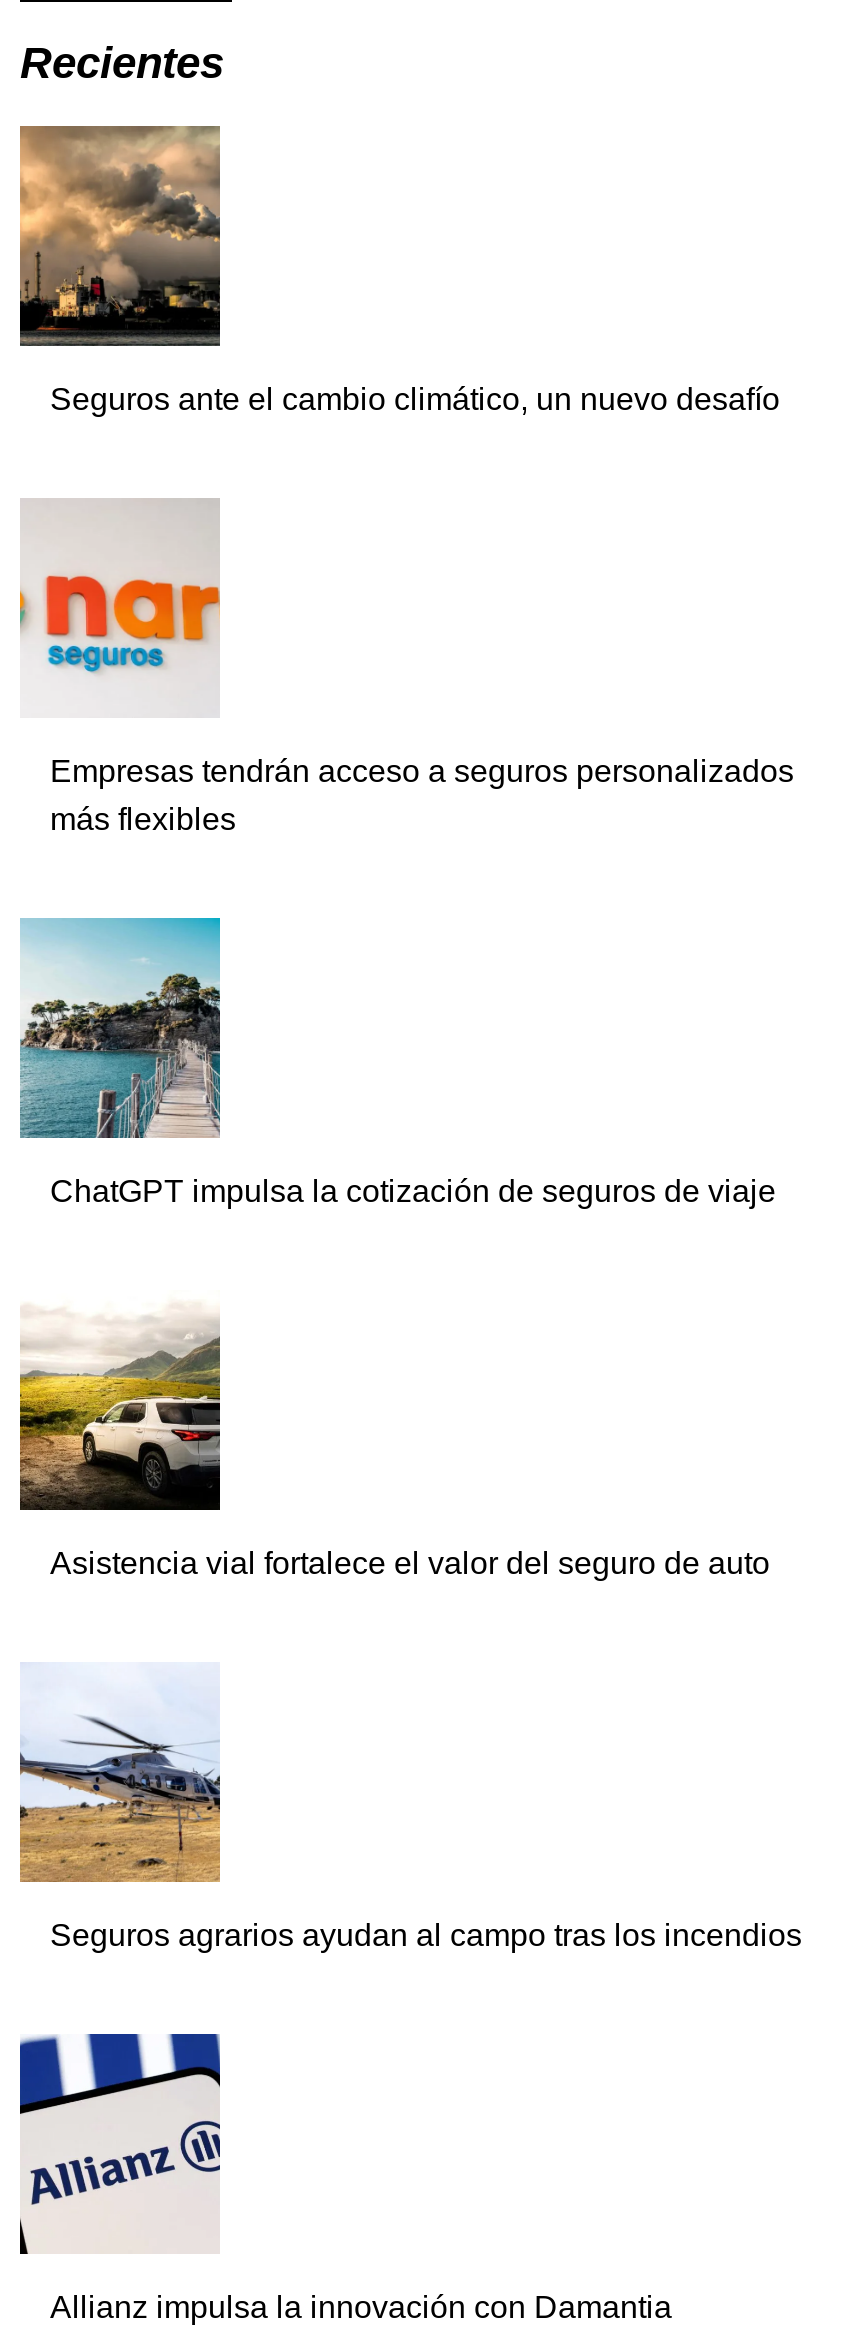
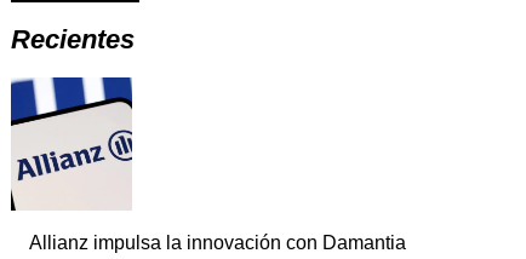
[18,124,780,417] [image] | Seguros ante el cambio climático, un nuevo desafío -> none
[18,498,794,837] [image] | Empresas tendrán acceso a seguros personalizados | más flexibles -> none
[18,916,776,1209] [image] | ChatGPT impulsa la cotización de seguros de viaje -> none
[18,1306,770,1581] [image] | Asistencia vial fortalece el valor del seguro de auto -> none
[18,1664,802,1953] [image] | Seguros agrarios ayudan al campo tras los incendios -> none

